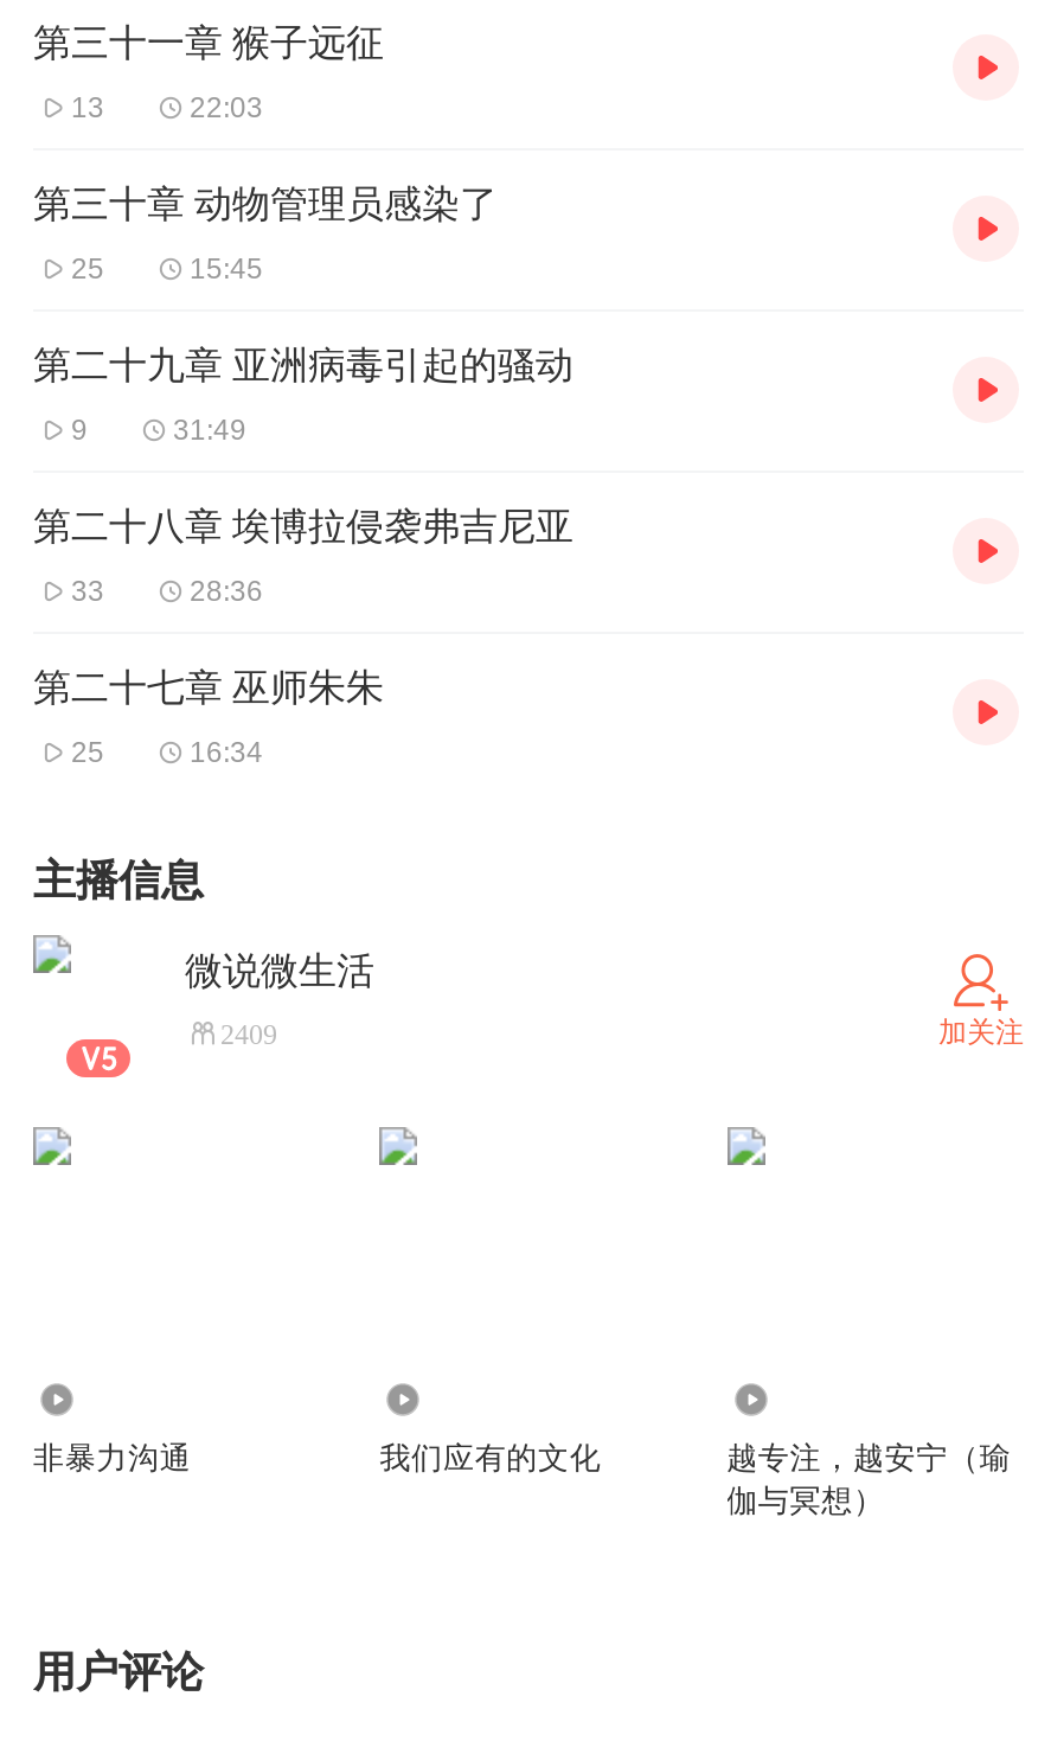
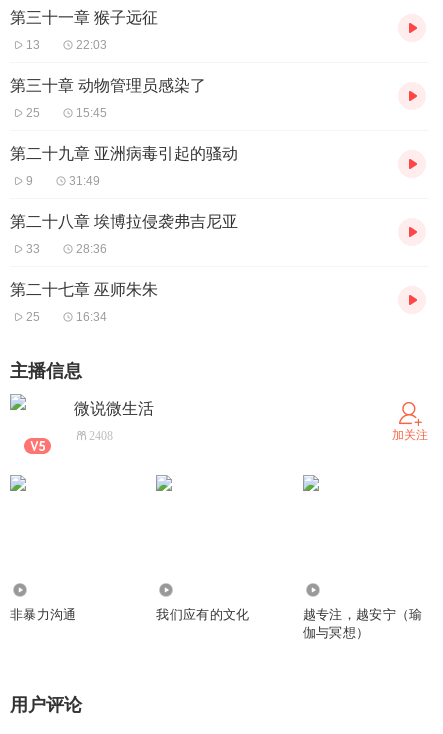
[220,1019,277,1052] 2409 -> [89,429,113,443] 2408

